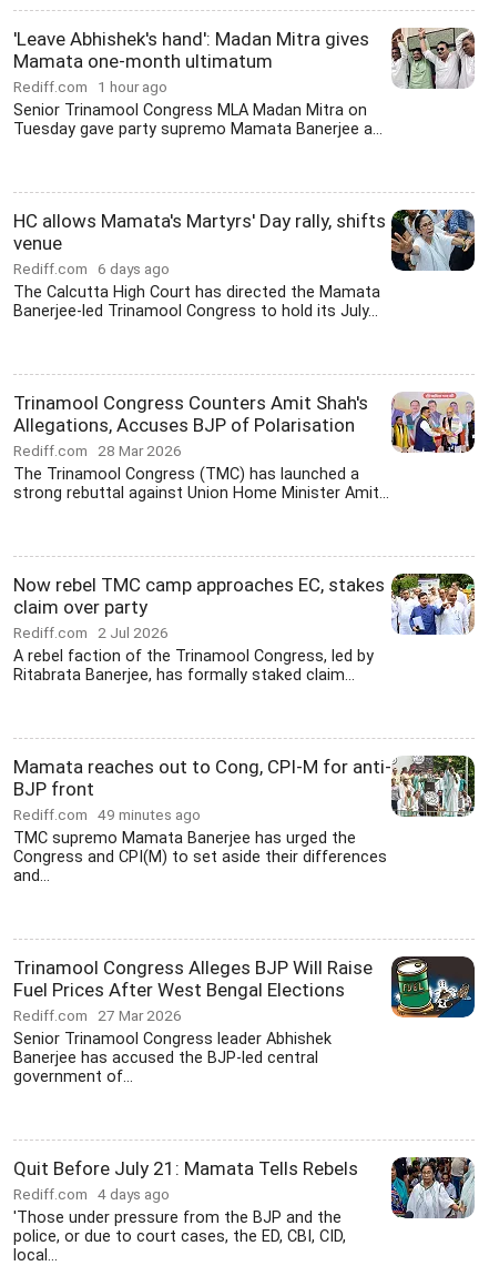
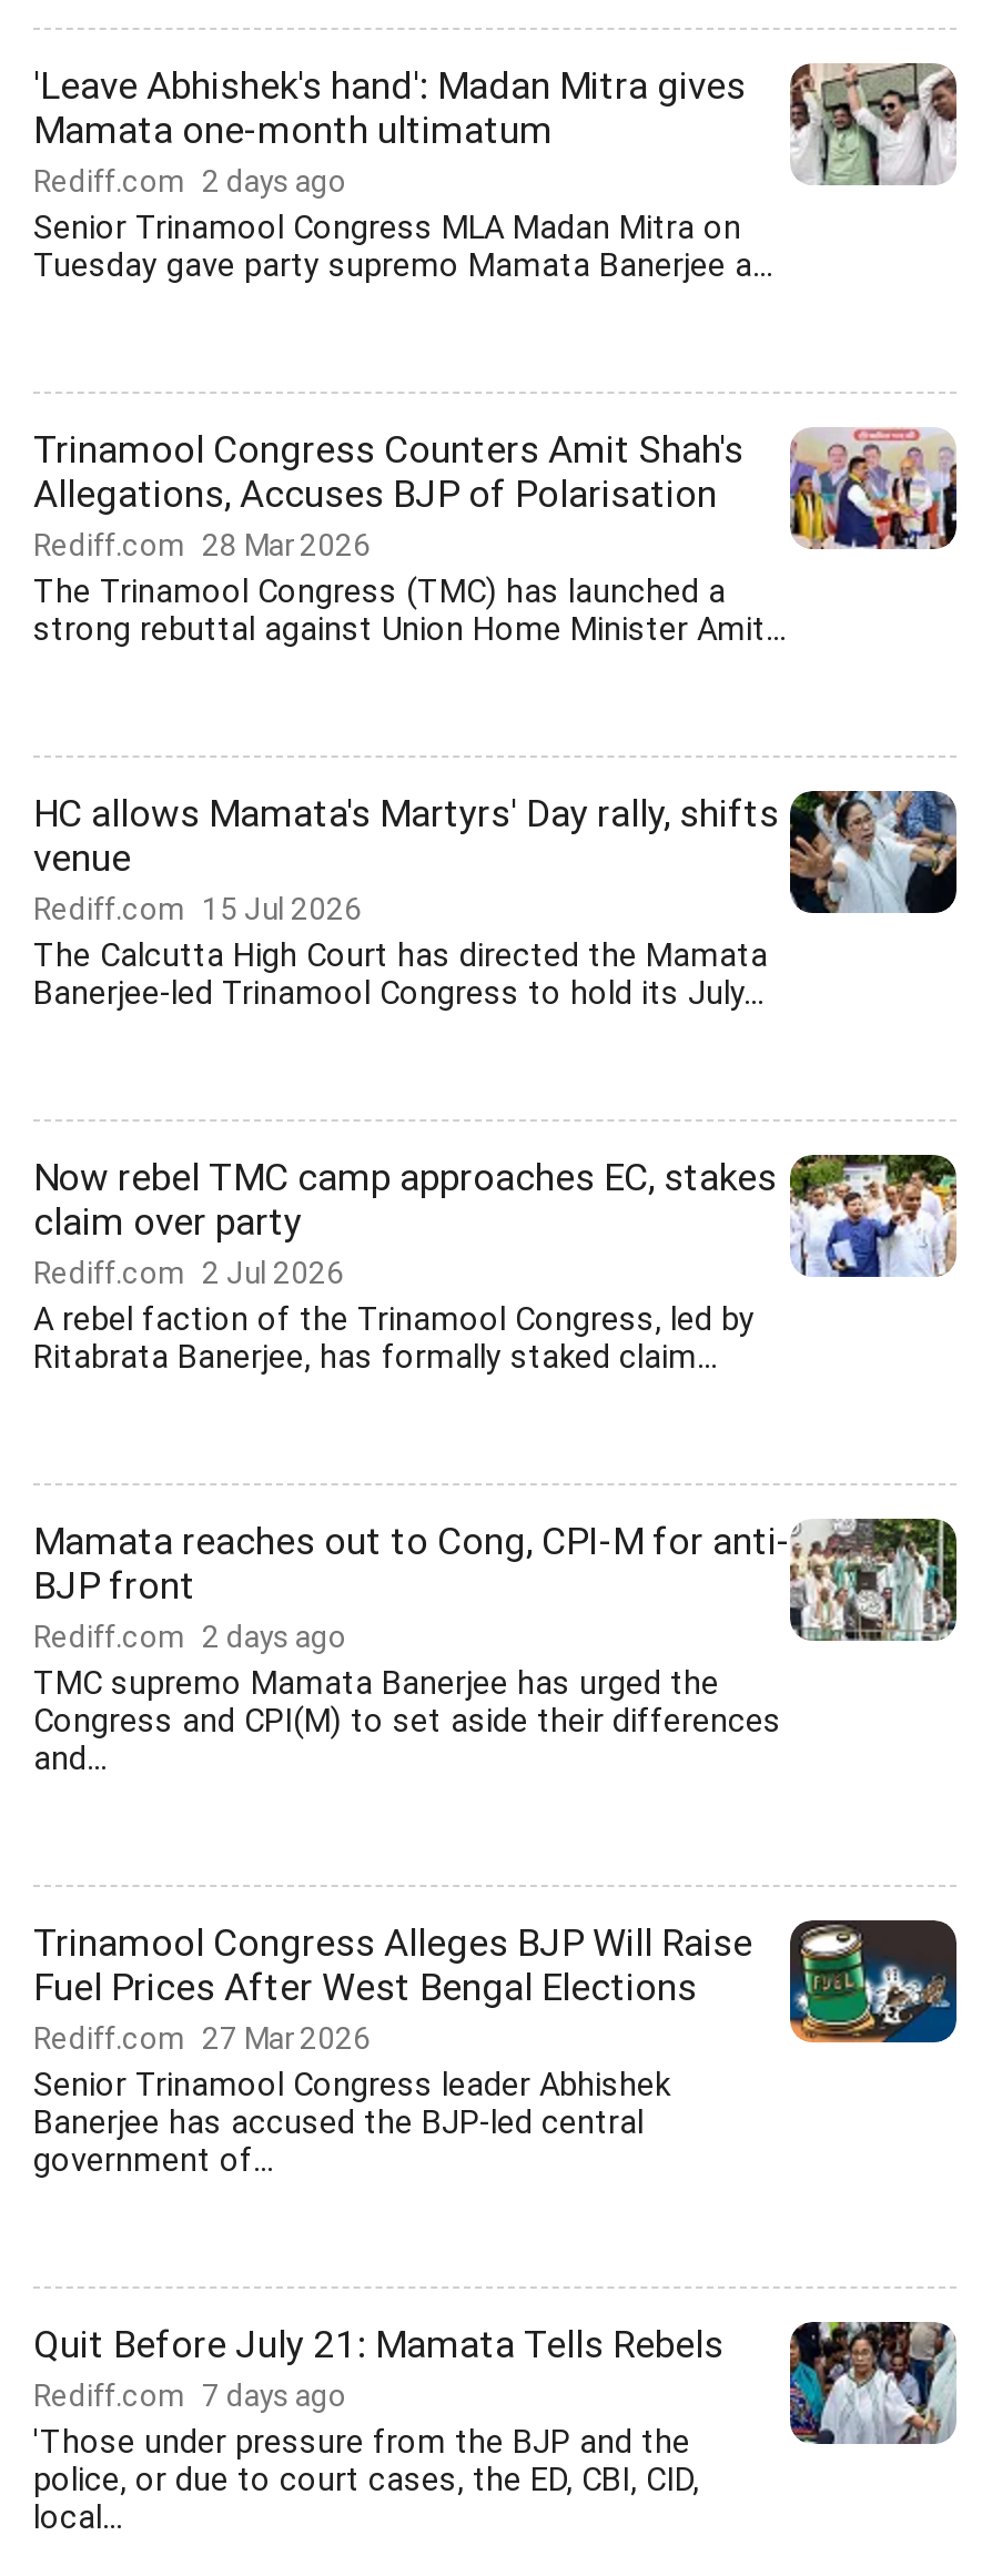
[13,78,167,95] Rediff.com 1 hour ago -> [33,163,346,199] Rediff.com 2 days ago
moved [13,209,475,271] -> [33,789,956,915]: [image] | HC allows Mamata's Martyrs' Day rally, shifts | venue
[13,260,170,277] Rediff.com 6 days ago -> none
moved [13,283,380,321] -> [33,937,768,1013]: The Calcutta High Court has directed the Mamata | Banerjee-led Trinamool Congress to hold its July...
moved [13,391,477,503] -> [33,425,961,649]: [image] | Trinamool Congress Counters Amit Shah's | Allegations, Accuses BJP of Polarisation | Rediff.com 28 Mar 2026 | The Trinamool Congress (TMC) has launched a | strong rebuttal against Union Home Minister Amit...
none -> [33,891,362,926] Rediff.com 15 Jul 2026
[13,806,201,823] Rediff.com 49 minutes ago -> [33,1619,346,1654] Rediff.com 2 days ago
[13,1185,170,1203] Rediff.com 4 days ago -> [33,2377,346,2413] Rediff.com 7 days ago

